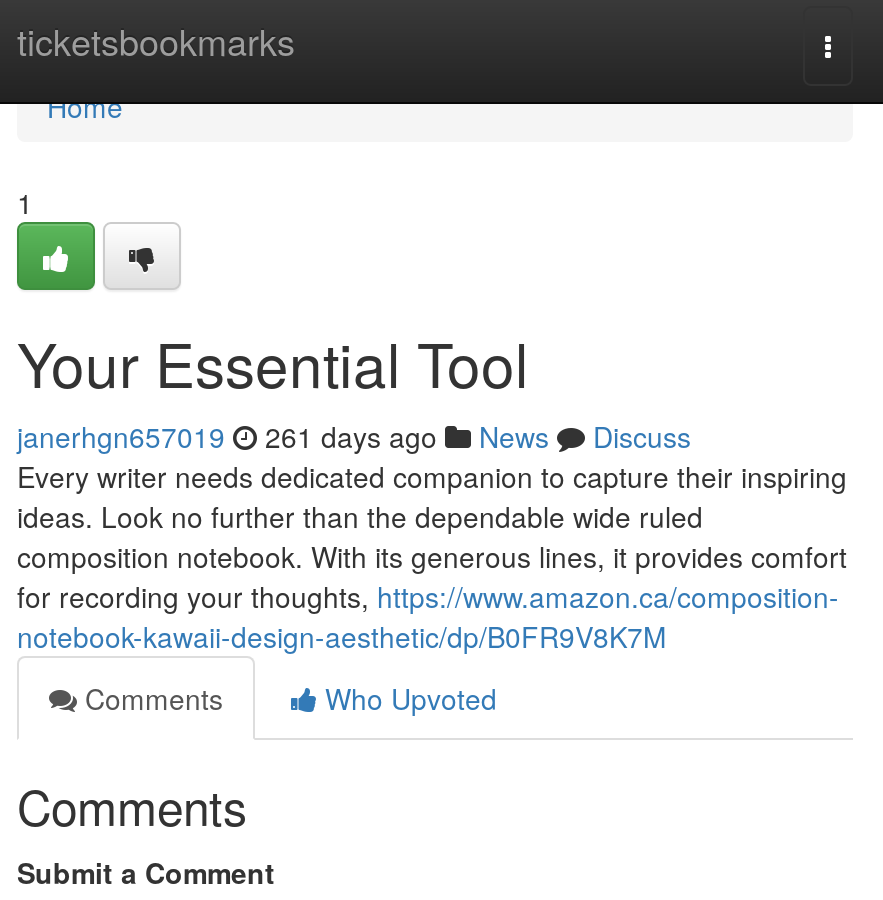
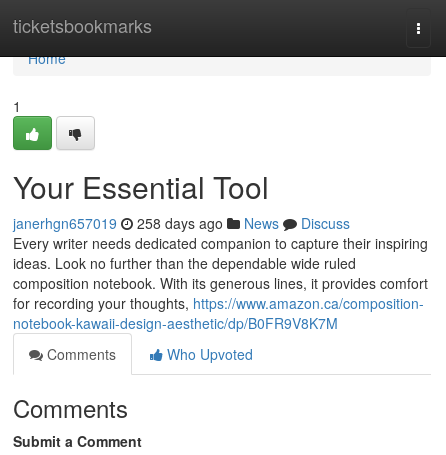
[17,416,691,456] janerhgn657019 261 days ago News Discuss -> [13,213,350,233] janerhgn657019 258 days ago News Discuss

